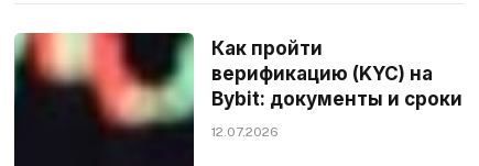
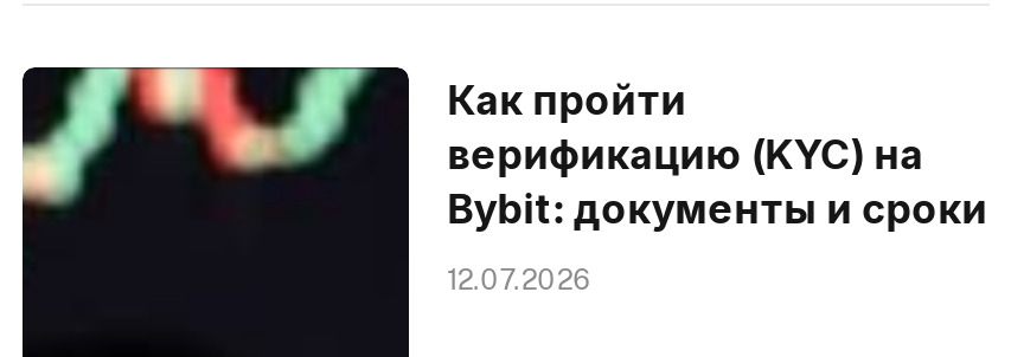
[13,32,195,131] [image] -> [20,65,411,278] [image]

